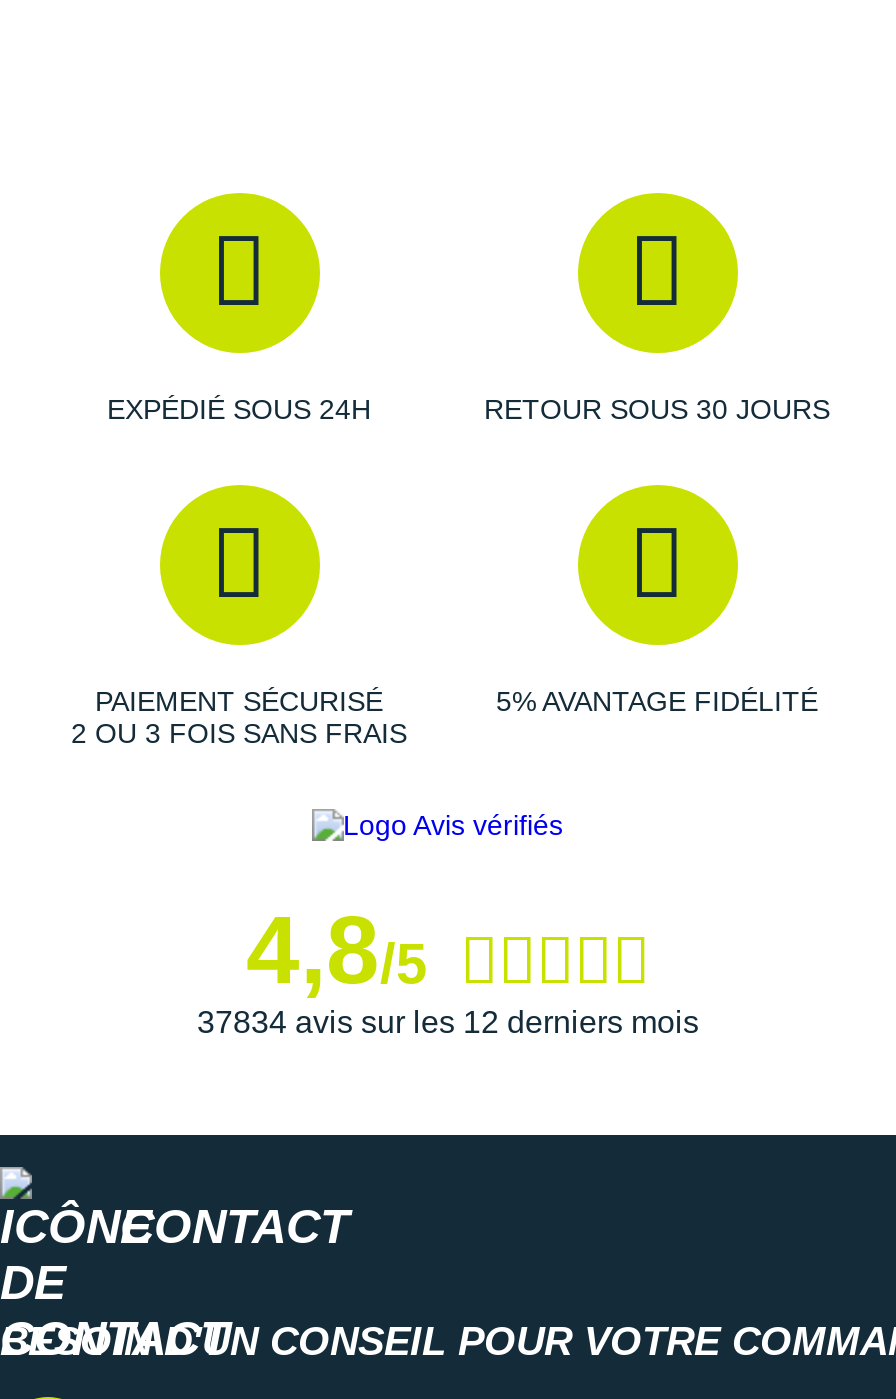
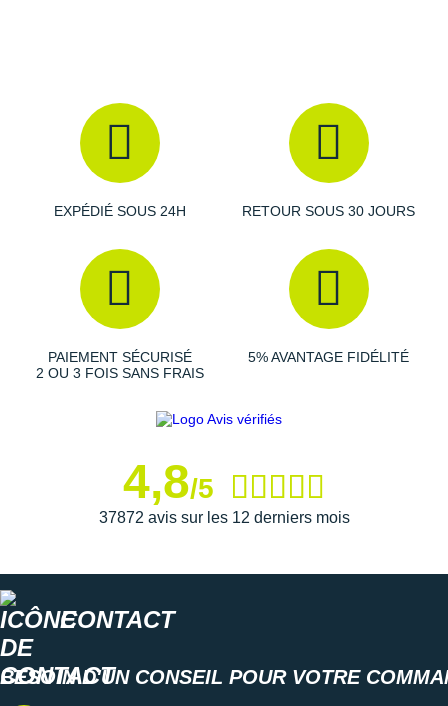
[197,1005,699,1039] 37834 avis sur les 12 derniers mois -> [98,509,349,526] 37872 avis sur les 12 derniers mois

